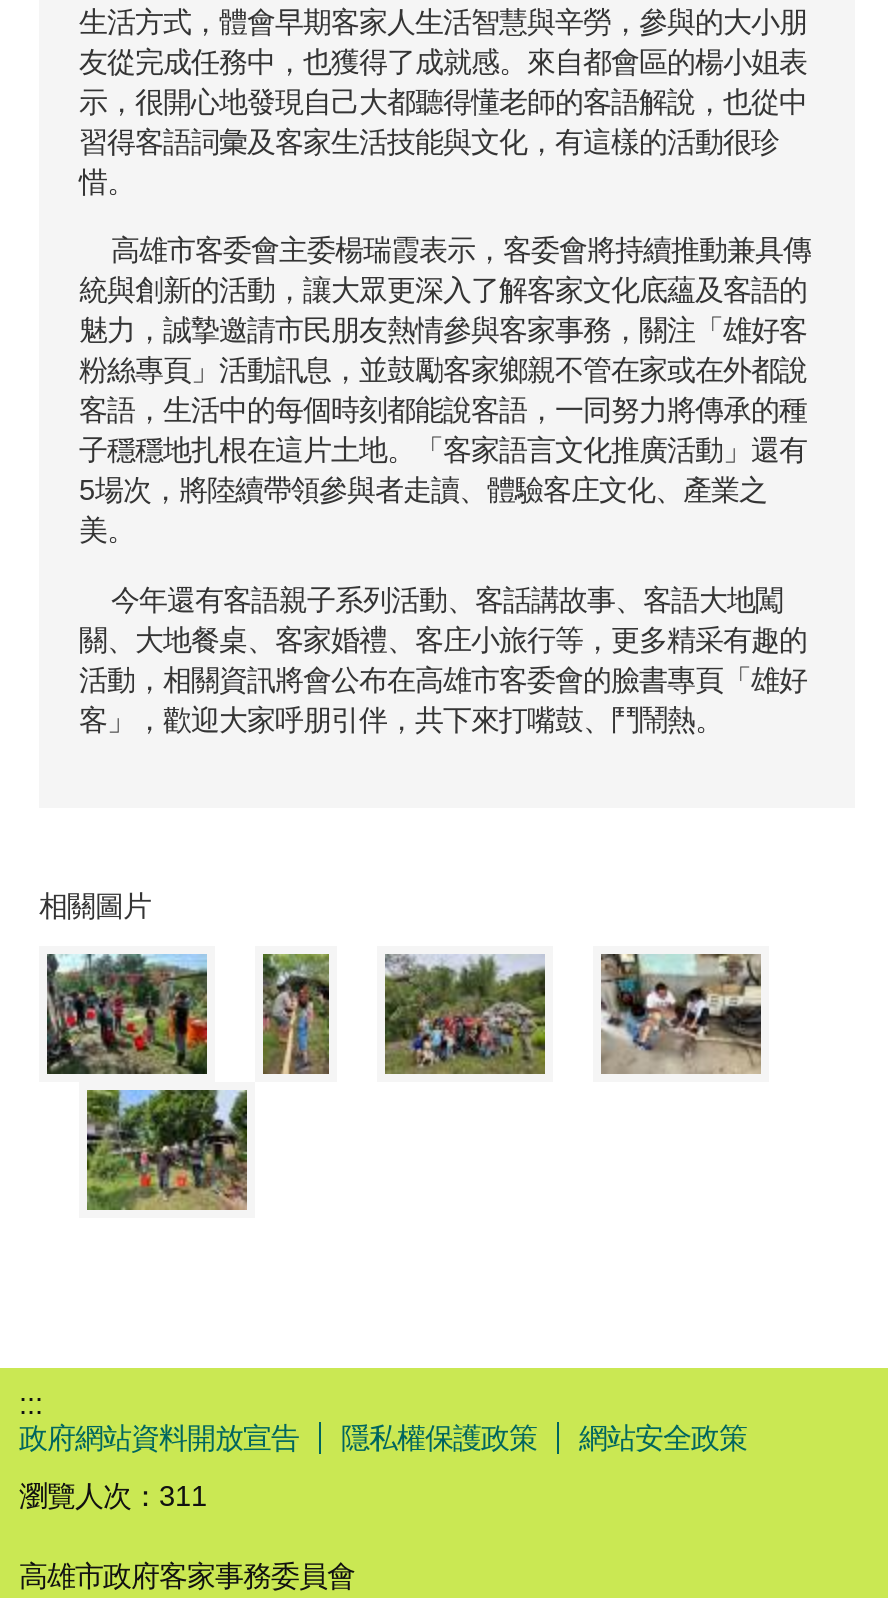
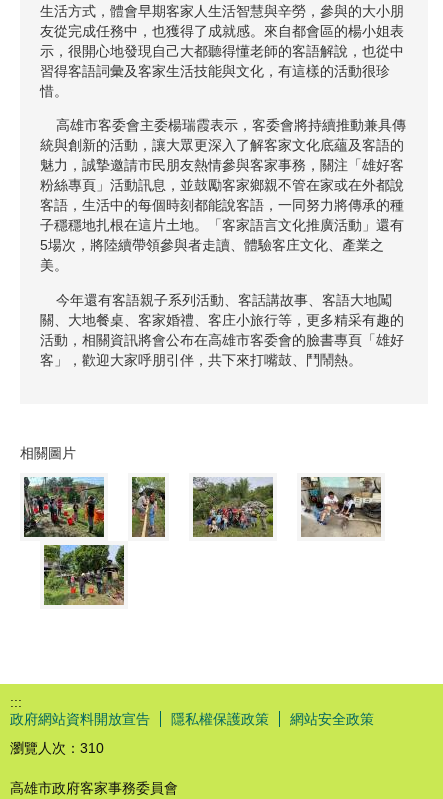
[19,1481,207,1513] 瀏覽人次：311 -> [10,740,104,756] 瀏覽人次：310

